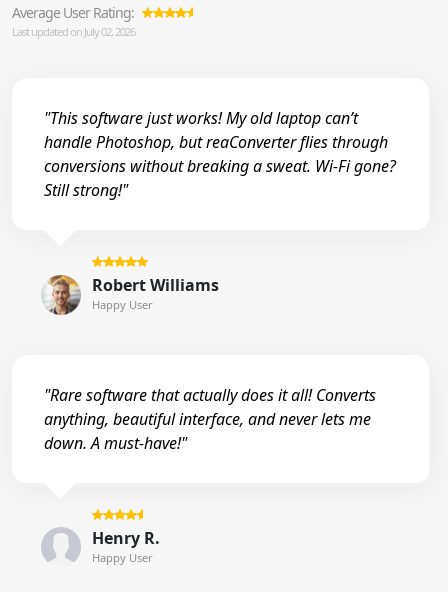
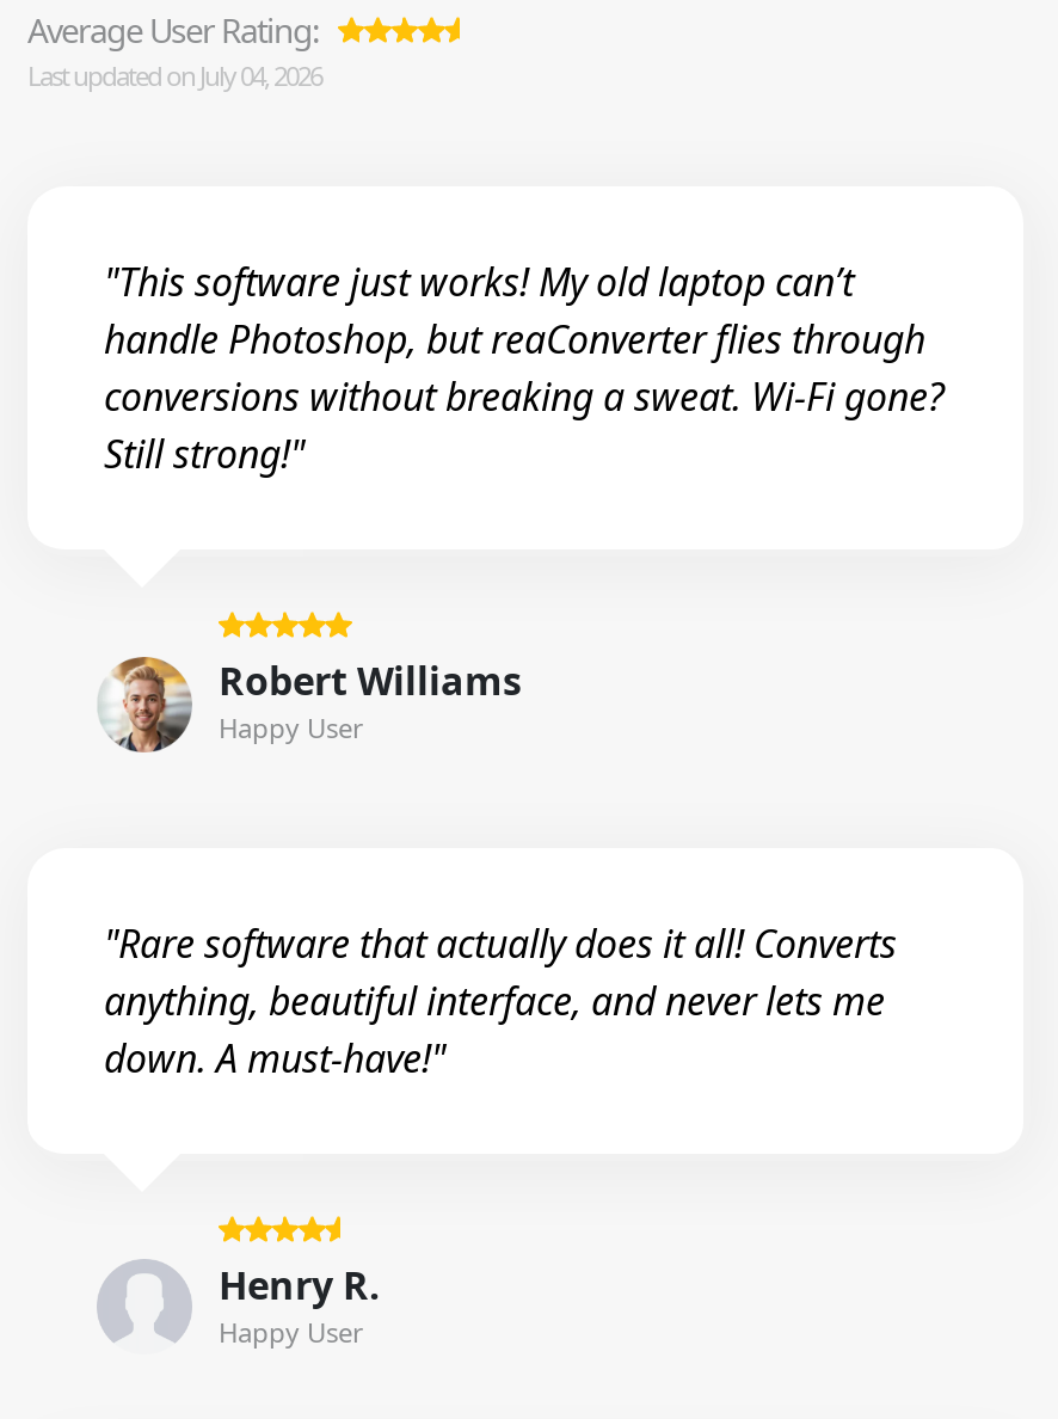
[12,24,135,39] Last updated on July 02, 2026 -> [27,57,321,93] Last updated on July 04, 2026

